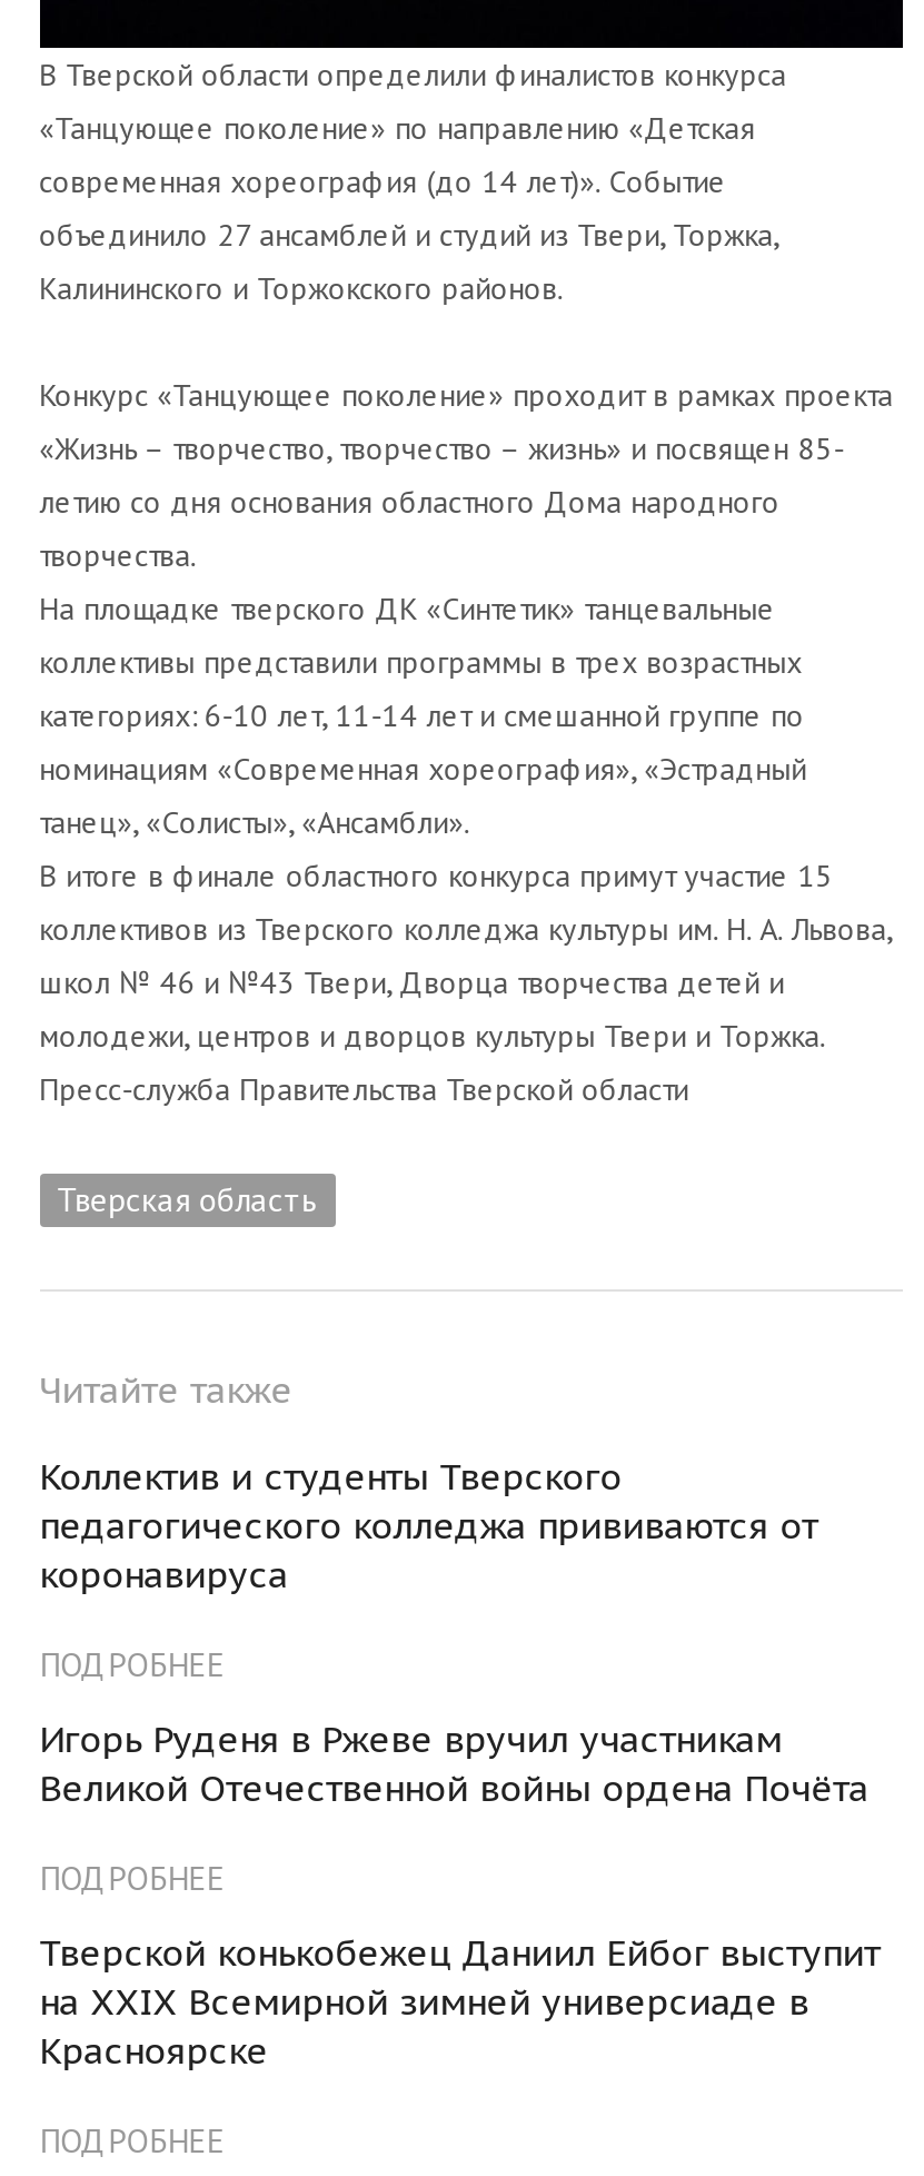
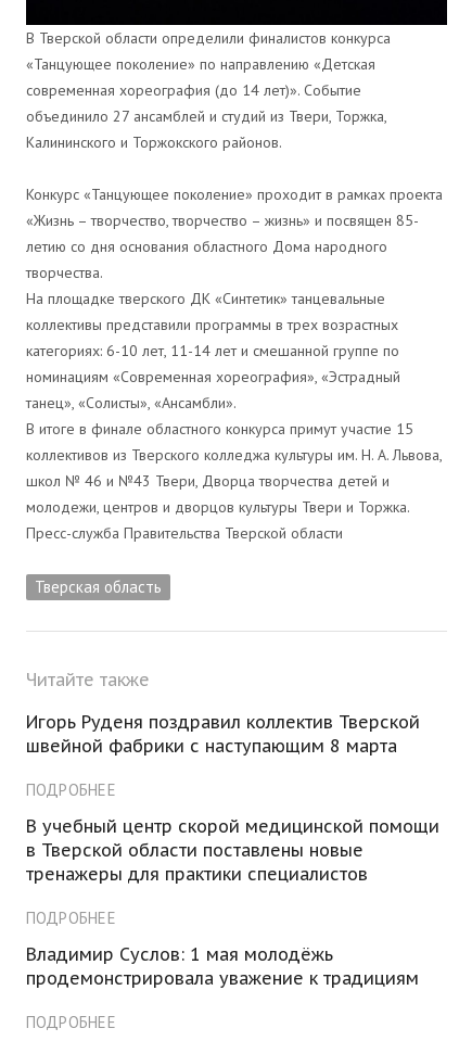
[39,1454,817,1596] Коллектив и студенты Тверского | педагогического колледжа прививаются от | коронавируса -> [26,711,419,756] Игорь Руденя поздравил коллектив Тверской | швейной фабрики с наступающим 8 марта
[39,1716,869,1810] Игорь Руденя в Ржеве вручил участникам | Великой Отечественной войны ордена Почёта -> [26,815,439,885] В учебный центр скорой медицинской помощи | в Тверской области поставлены новые | тренажеры для практики специалистов
[39,1930,880,2072] Тверской конькобежец Даниил Ейбог выступит | на XXIX Всемирной зимней универсиаде в | Красноярске -> [26,943,418,989] Владимир Суслов: 1 мая молодёжь | продемонстрировала уважение к традициям

